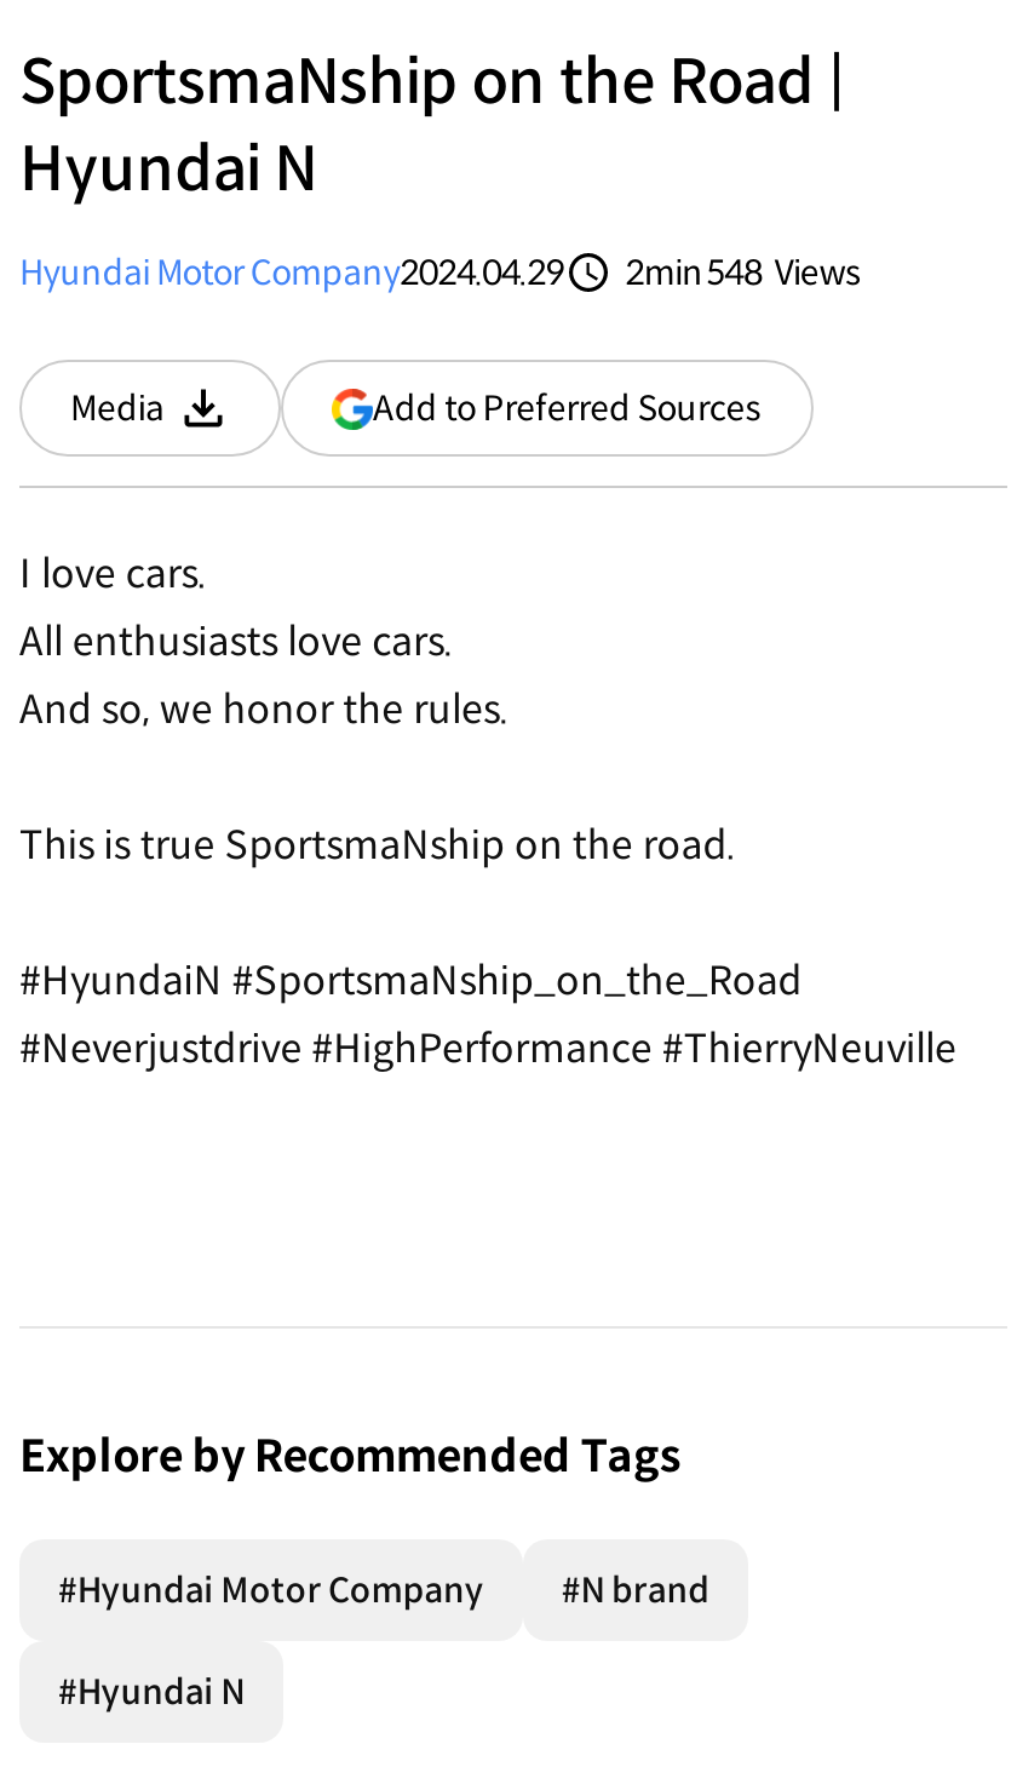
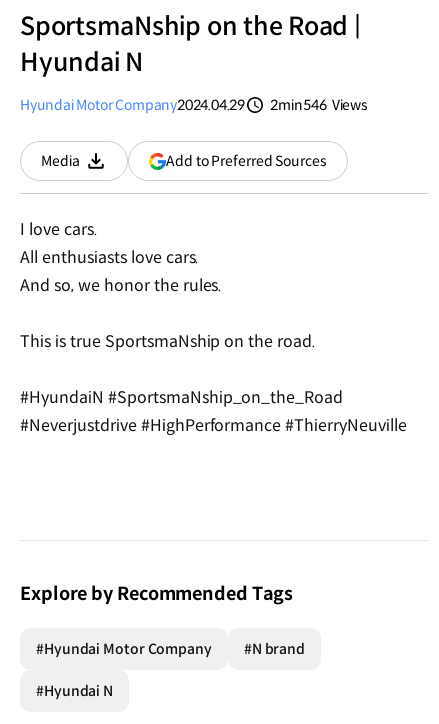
[19,251,862,294] Hyundai Motor Company2024.04.29 2min 548 Views -> [20,96,368,114] Hyundai Motor Company2024.04.29 2min 546 Views

